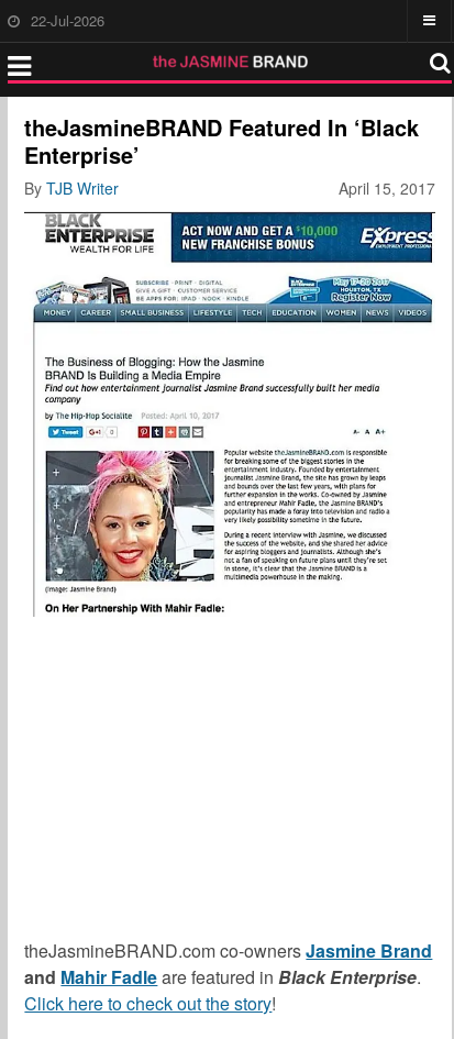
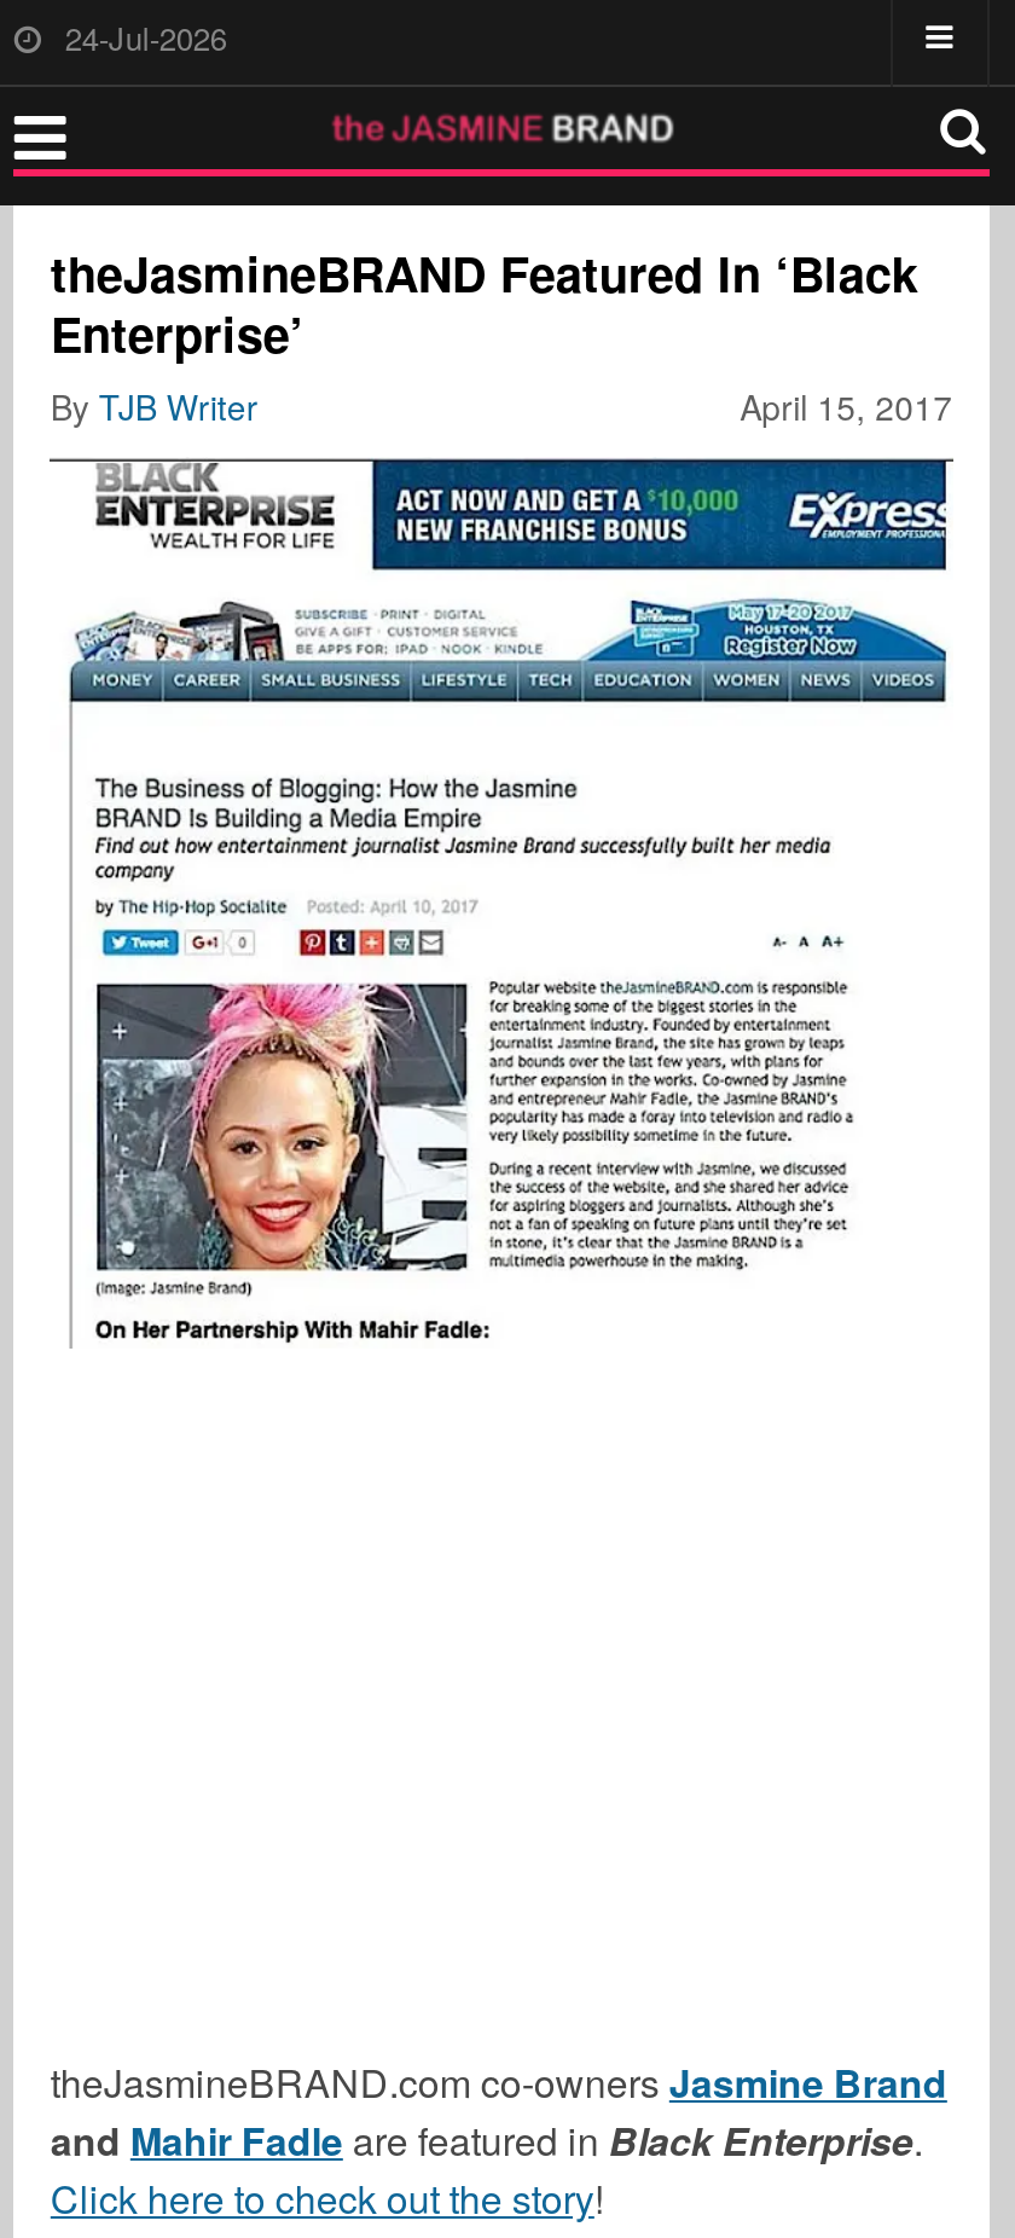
[31,10,105,31] 22-Jul-2026 -> [65,15,227,60] 24-Jul-2026

